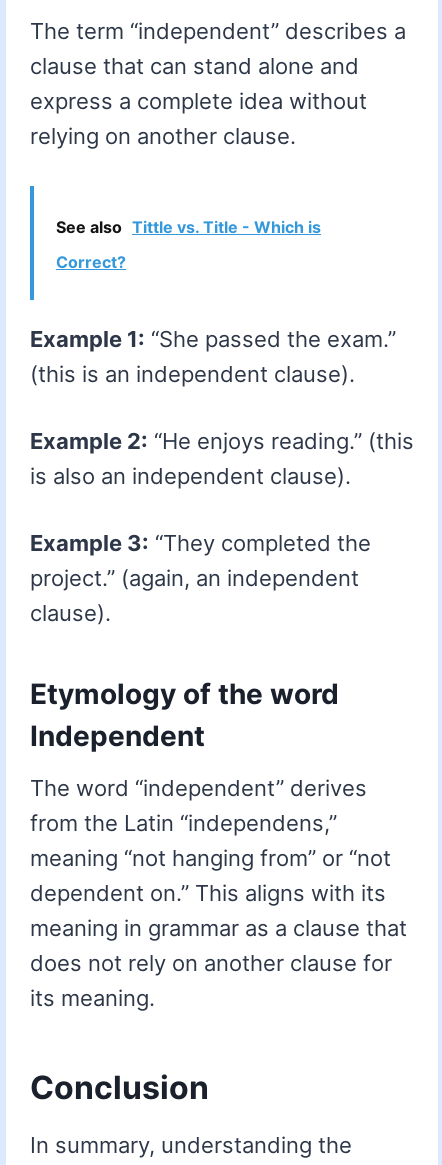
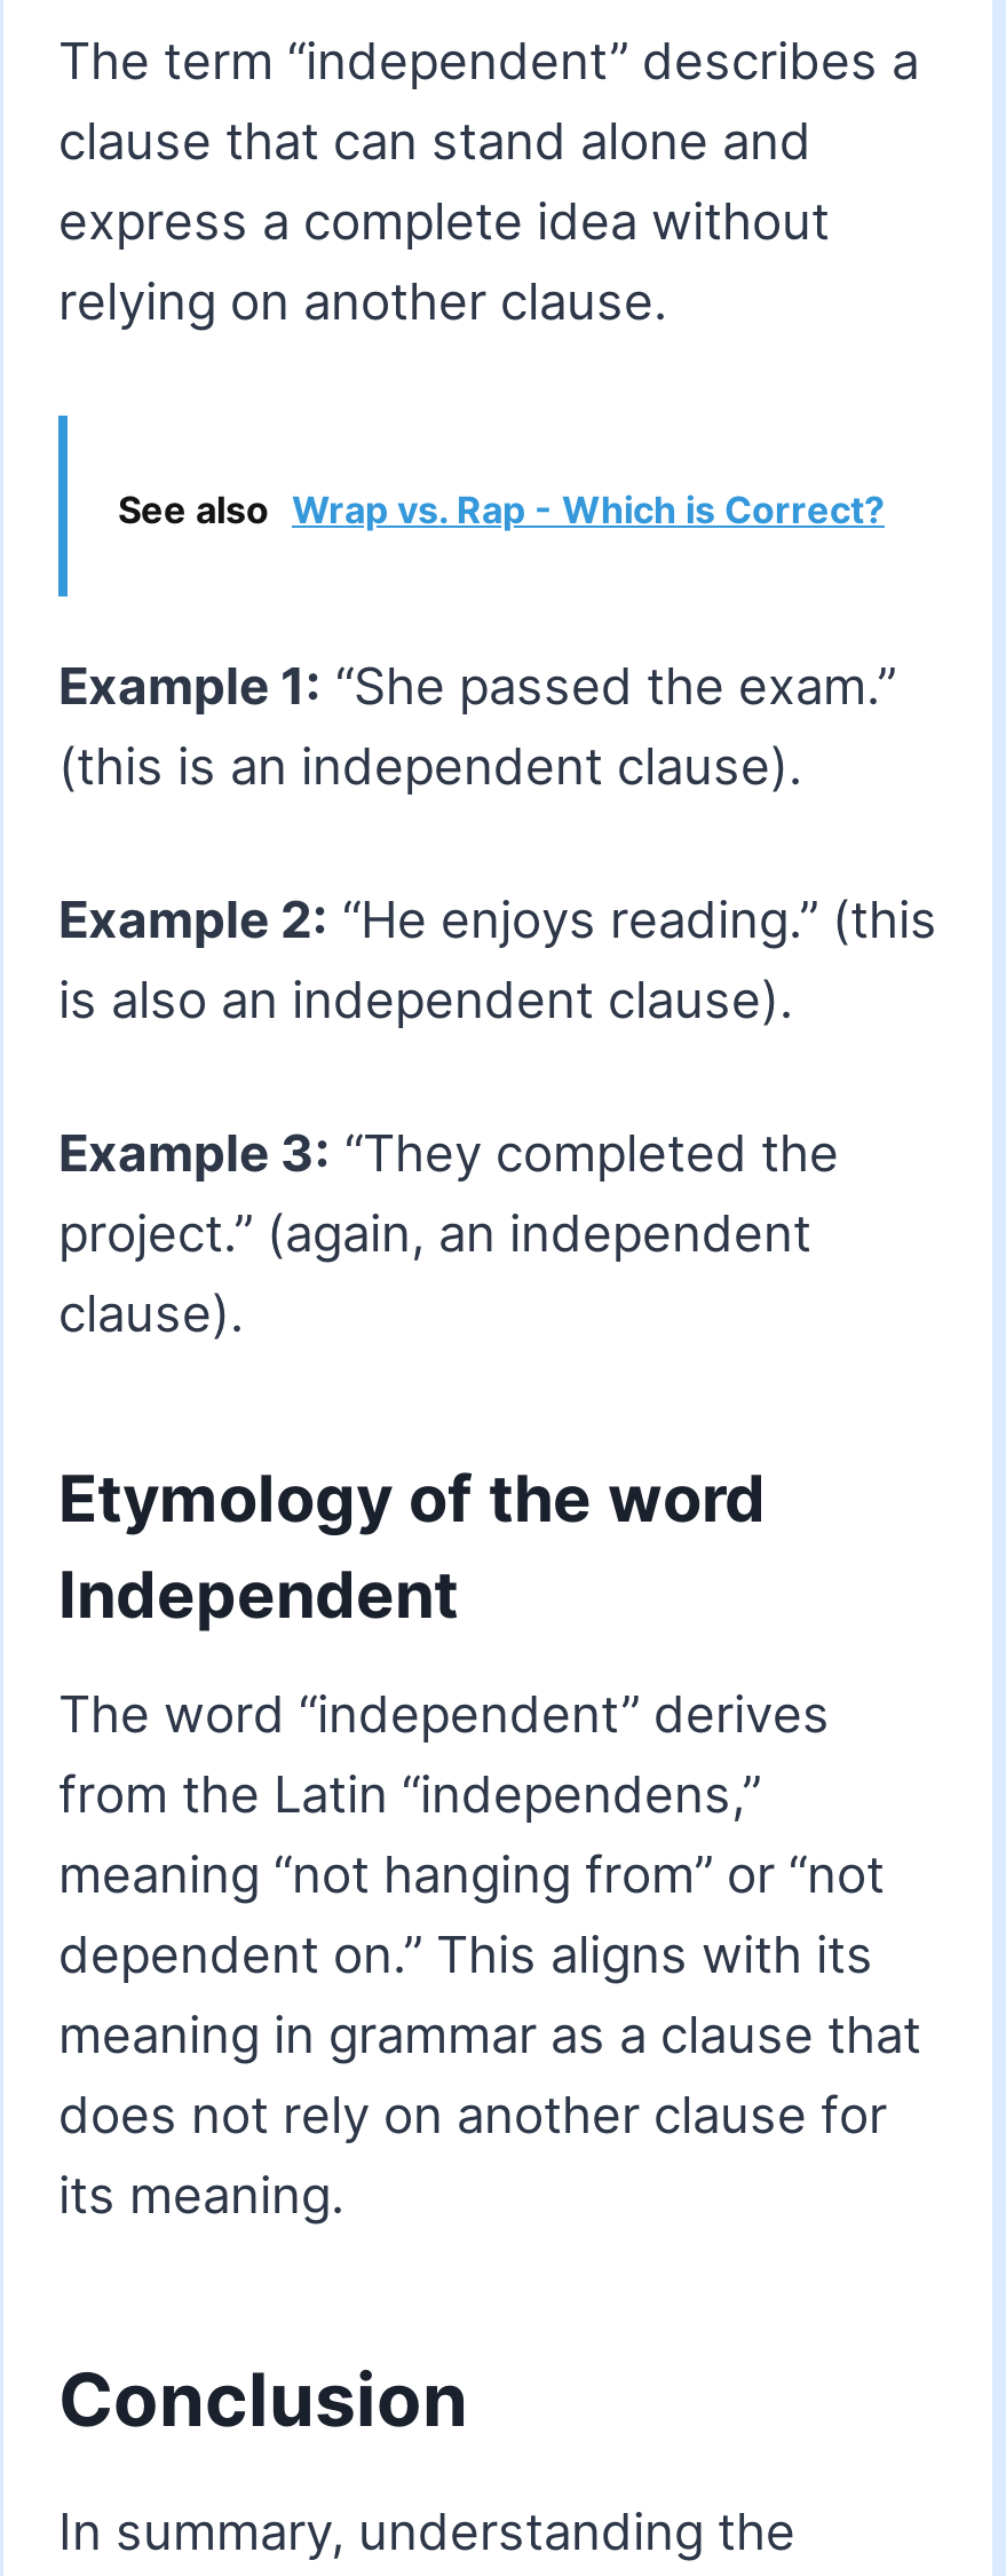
[56,217,321,272] See also Tittle vs. Title - Which is | Correct? -> [118,487,885,533] See also Wrap vs. Rap - Which is Correct?

